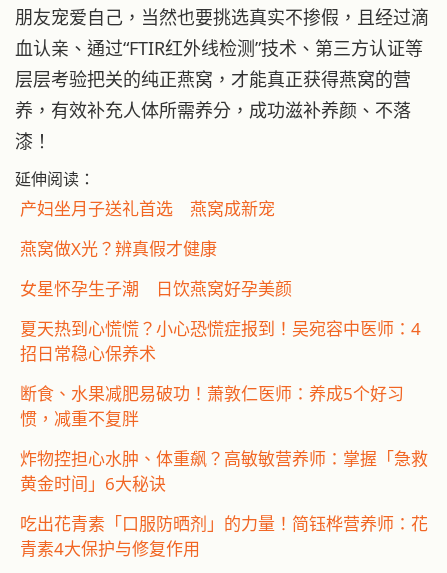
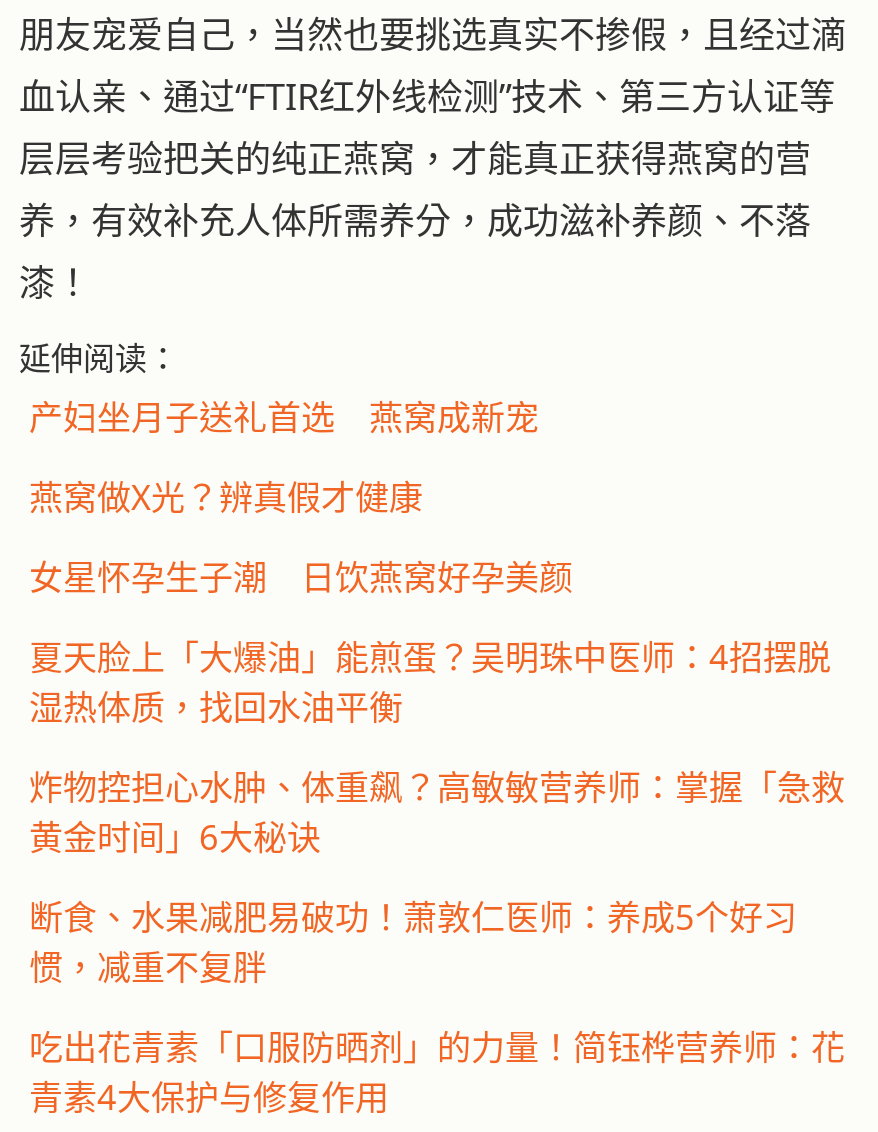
[20,317,421,365] 夏天热到心慌慌？小心恐慌症报到！吴宛容中医师：4 | 招日常稳心保养术 -> [29,634,831,730] 夏天脸上「大爆油」能煎蛋？吴明珠中医师：4招摆脱 | 湿热体质，找回水油平衡
moved [20,382,404,430] -> [29,894,797,990]: 断食、水果减肥易破功！萧敦仁医师：养成5个好习 | 惯，减重不复胖
moved [20,447,428,495] -> [29,764,845,860]: 炸物控担心水肿、体重飙？高敏敏营养师：掌握「急救 | 黄金时间」6大秘诀

